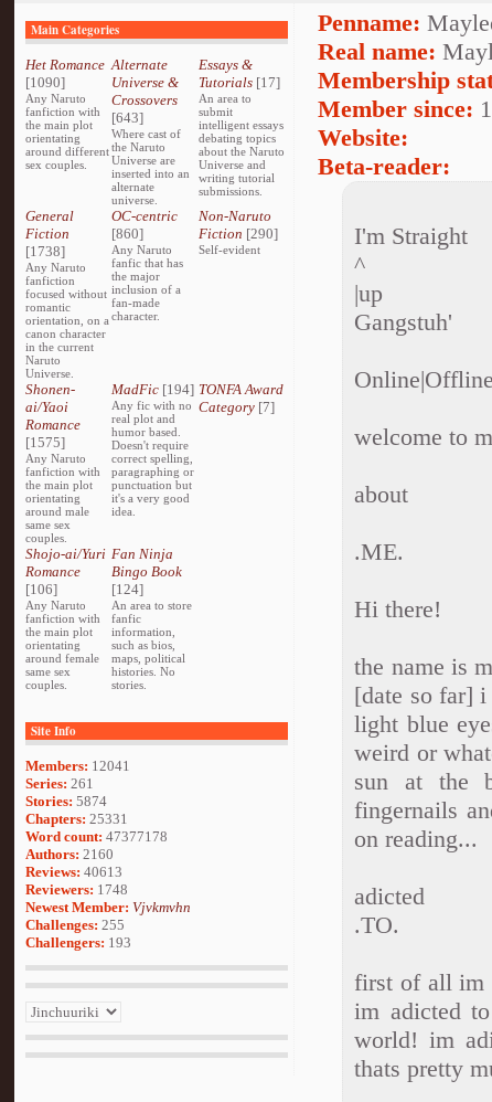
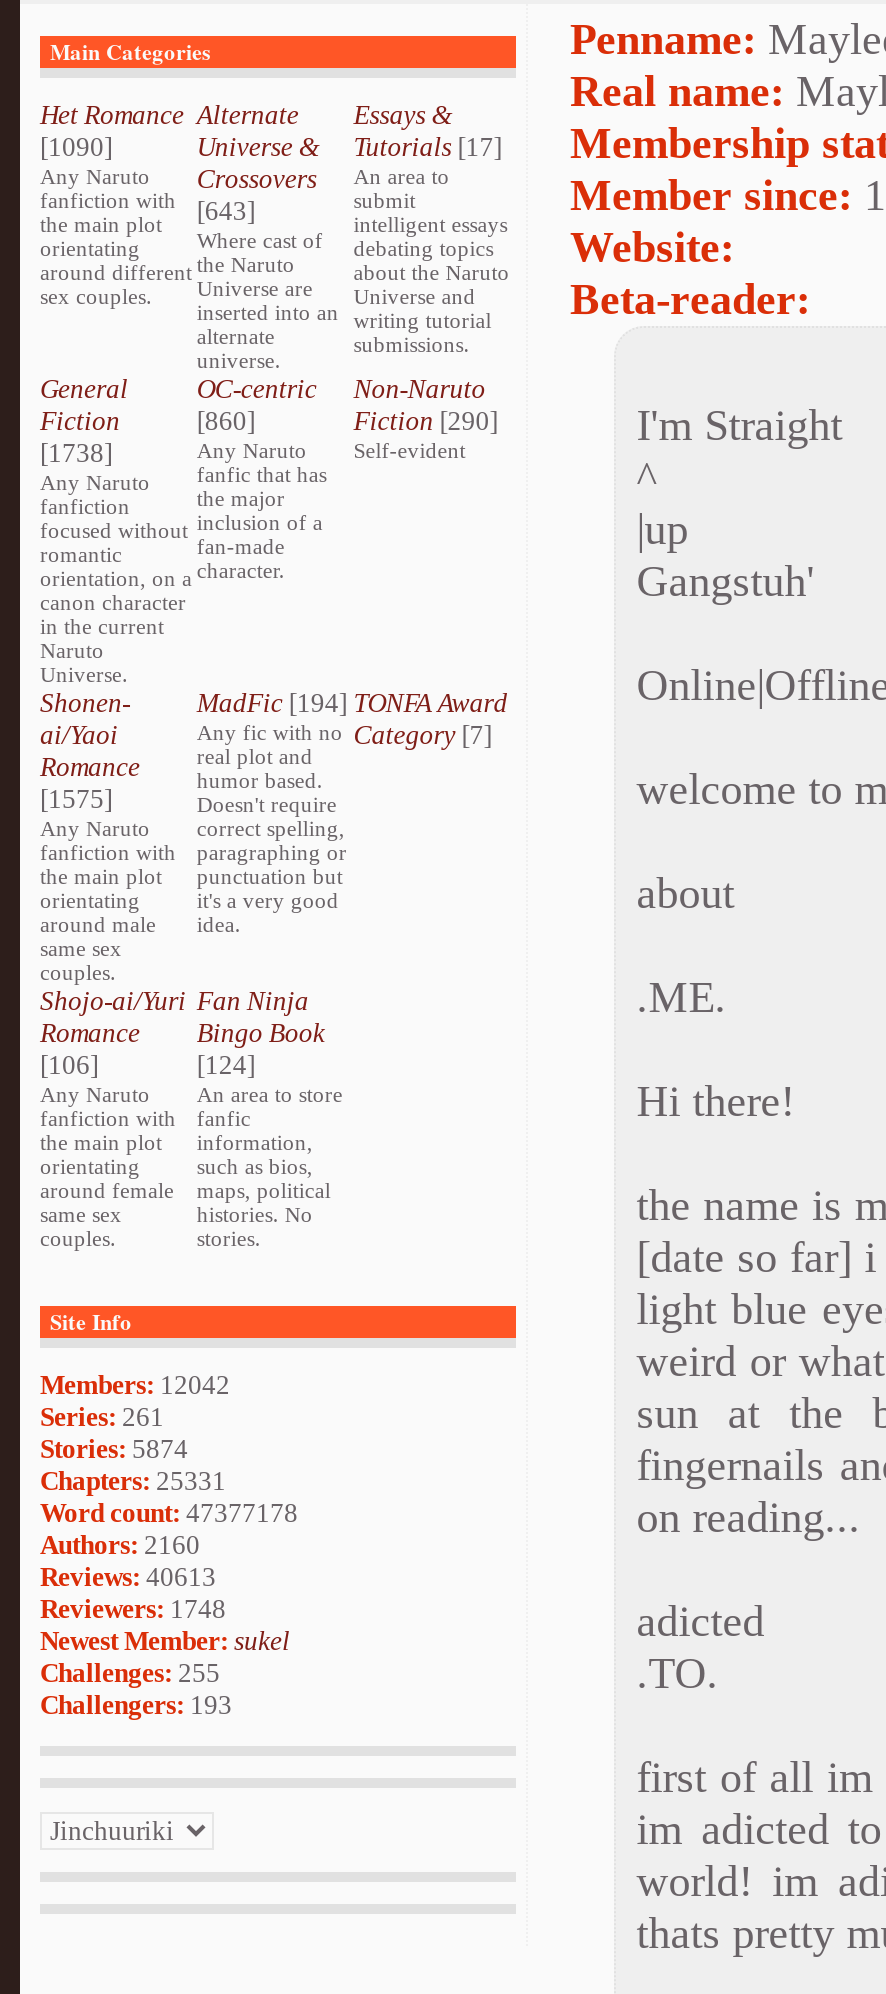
[25,757,130,774] Members: 12041 -> [40,1370,230,1400] Members: 12042
[25,899,191,915] Newest Member: Vjvkmvhn -> [40,1626,290,1656] Newest Member: sukel

